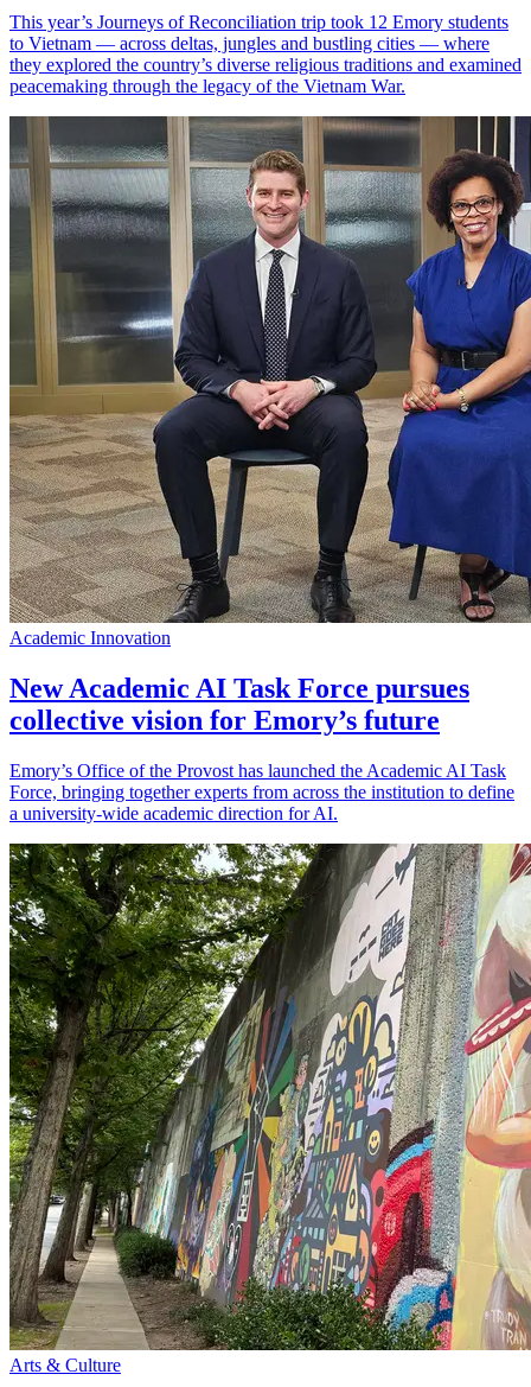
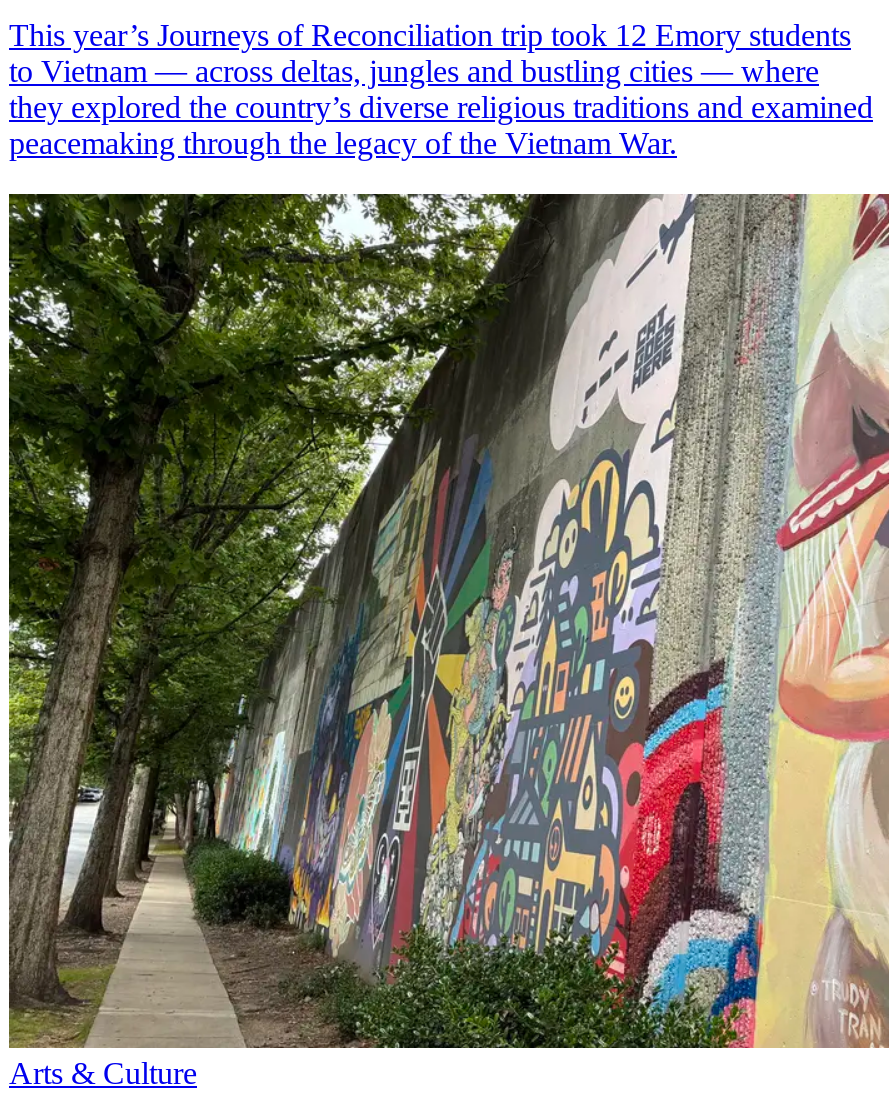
[8,115,527,824] [image] | Academic Innovation | New Academic AI Task Force pursues | collective vision for Emory’s future | Emory’s Office of the Provost has launched the Academic AI Task | Force, bringing together experts from across the institution to define | a university-wide academic direction for AI. -> none

